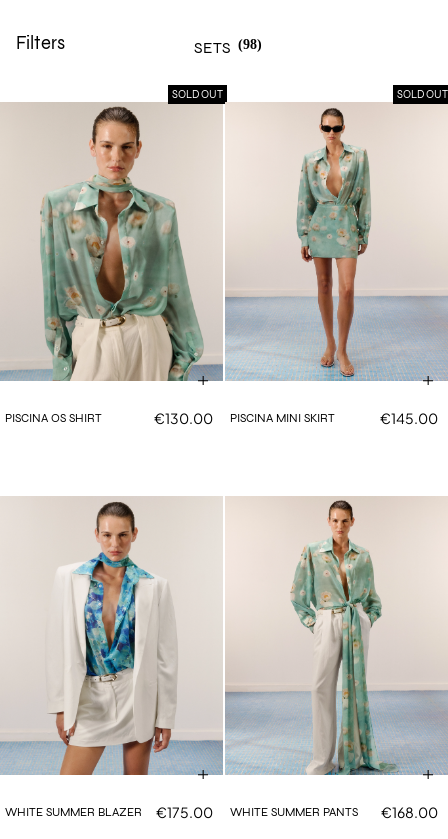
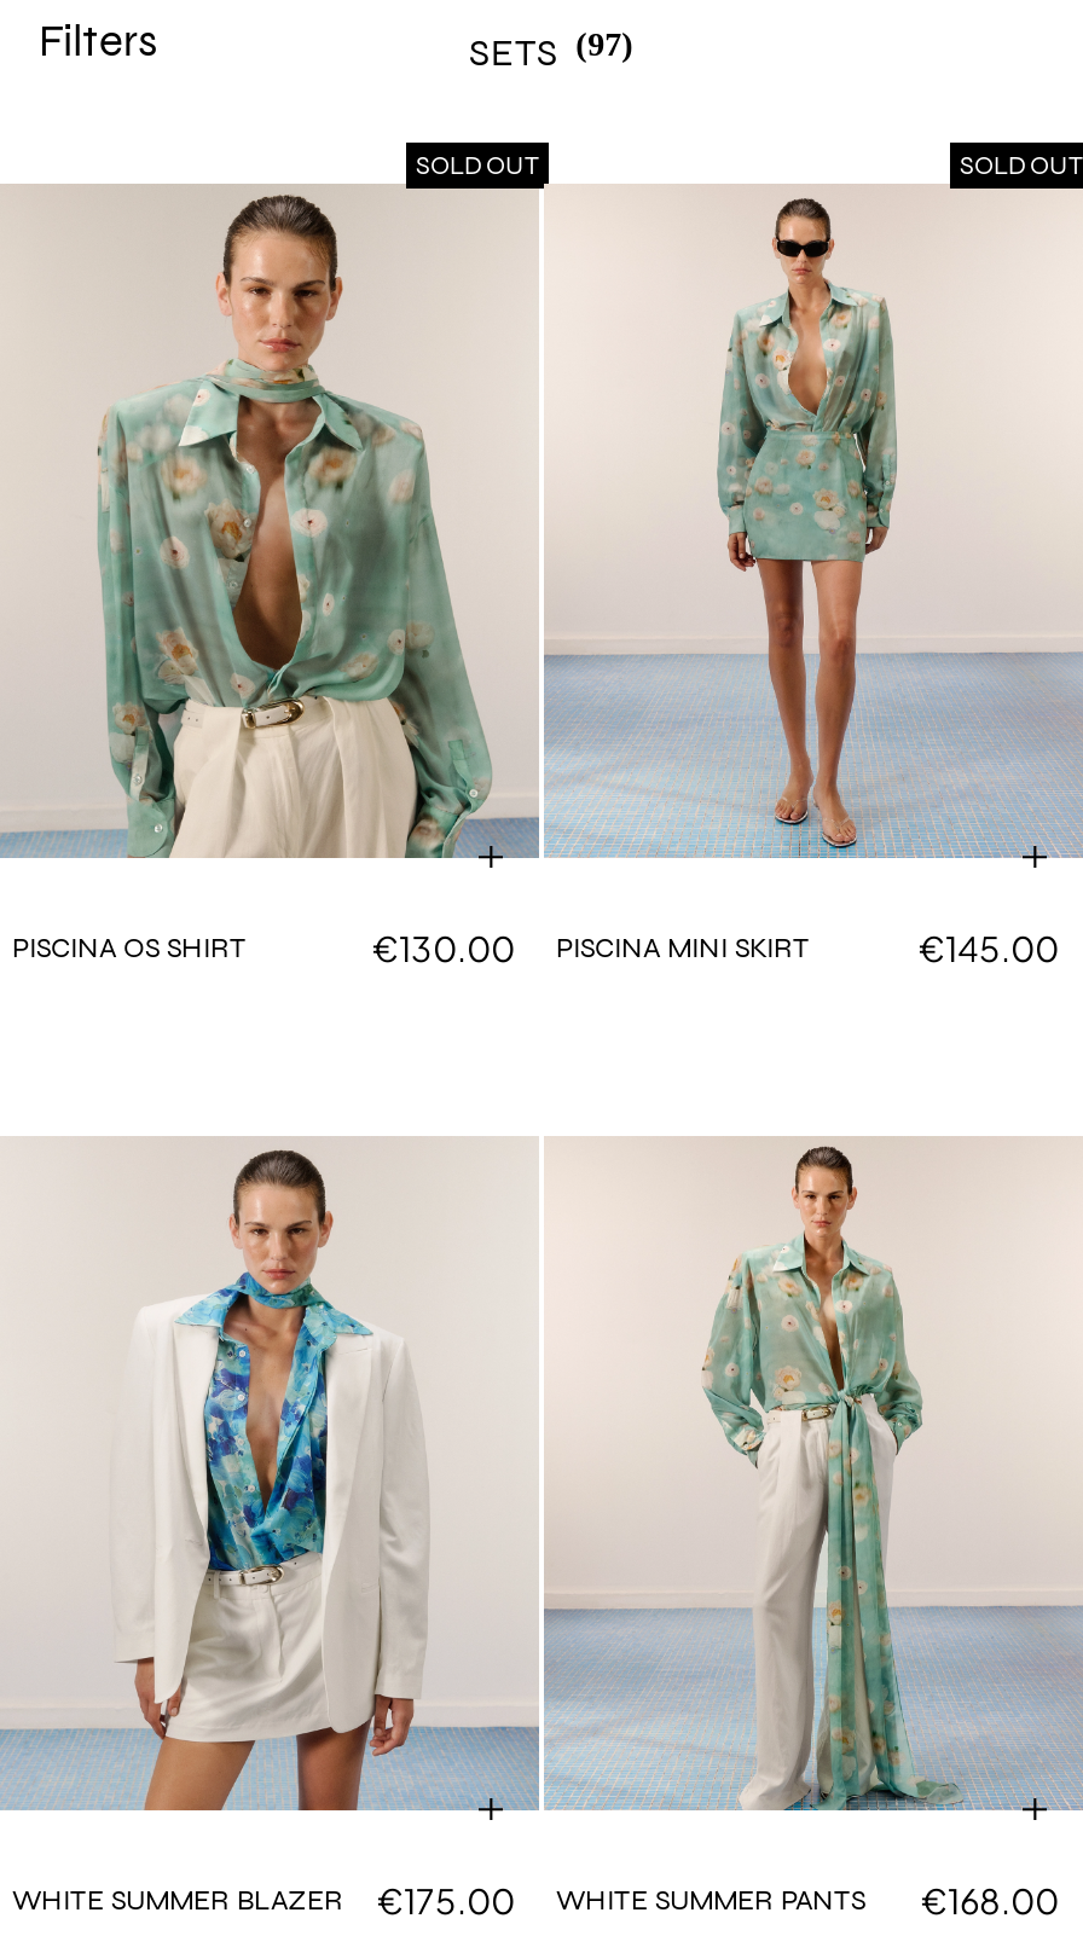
[194,37,262,57] SETS (98) -> [469,27,634,75] SETS (97)

